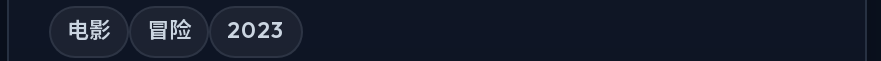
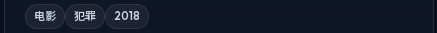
[147,17,285,45] 冒险 | 2023 -> [74,9,140,23] 犯罪 | 2018

